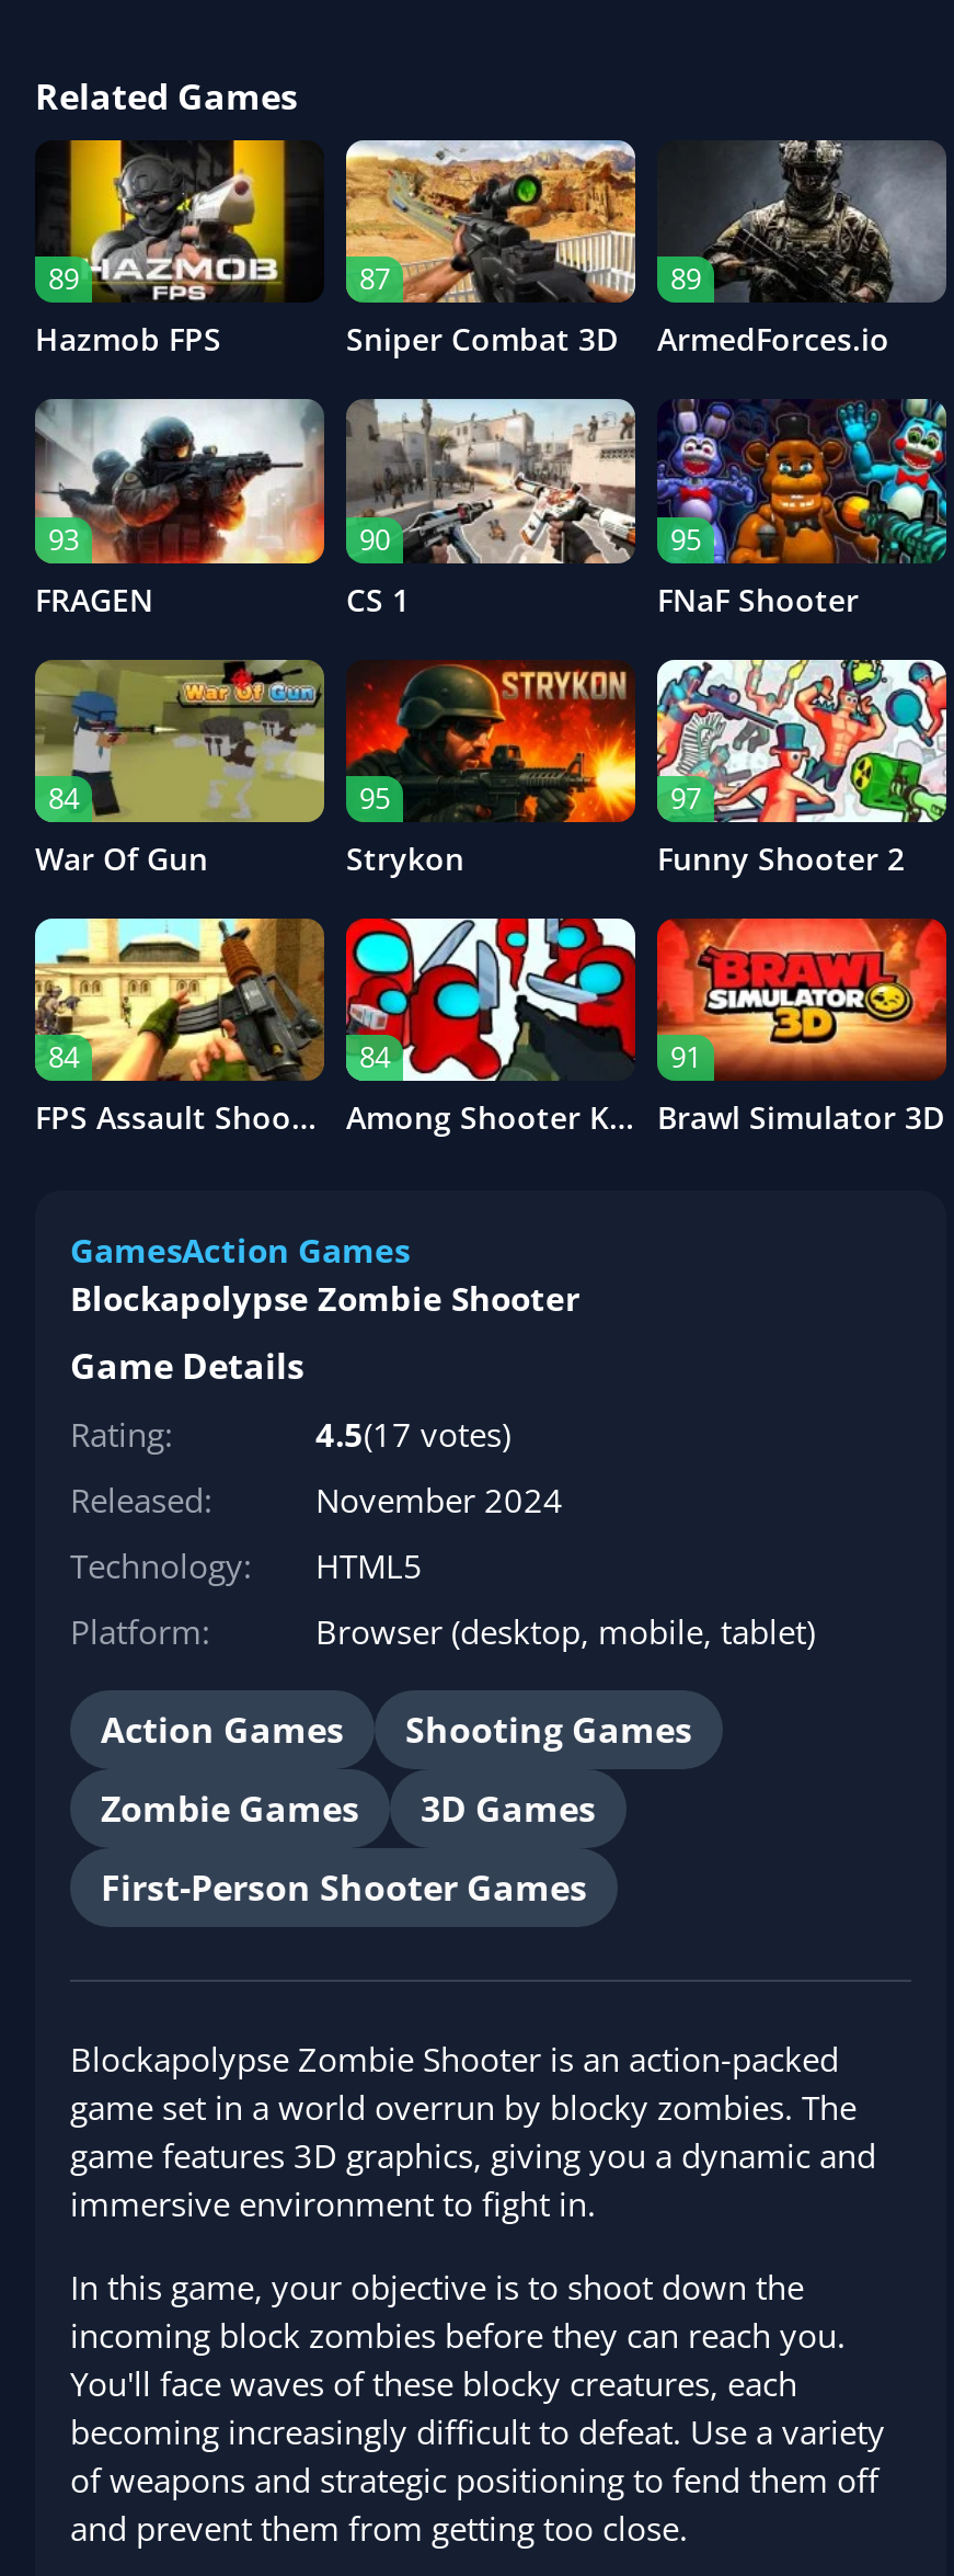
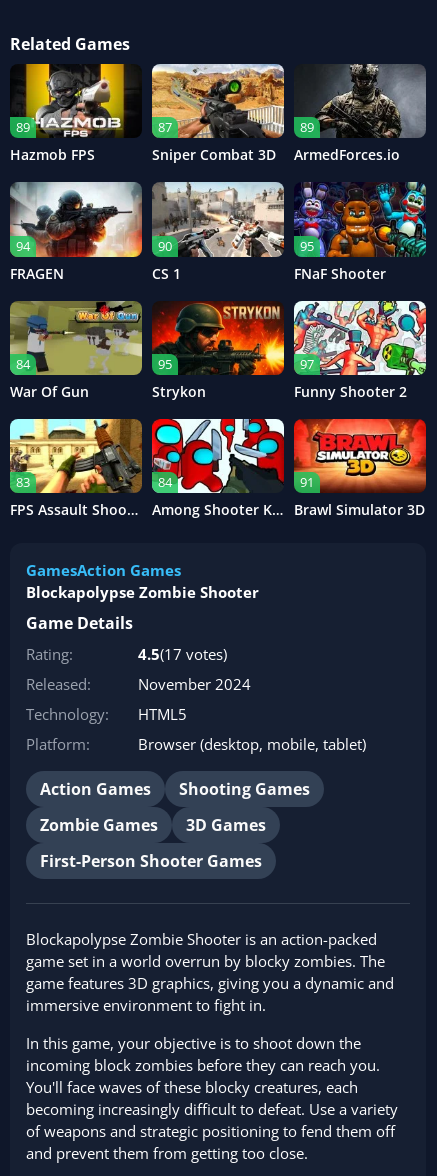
[48,518,79,558] 93 -> [16,236,30,254] 94
[48,1037,79,1076] 84 -> [16,473,30,491] 83

